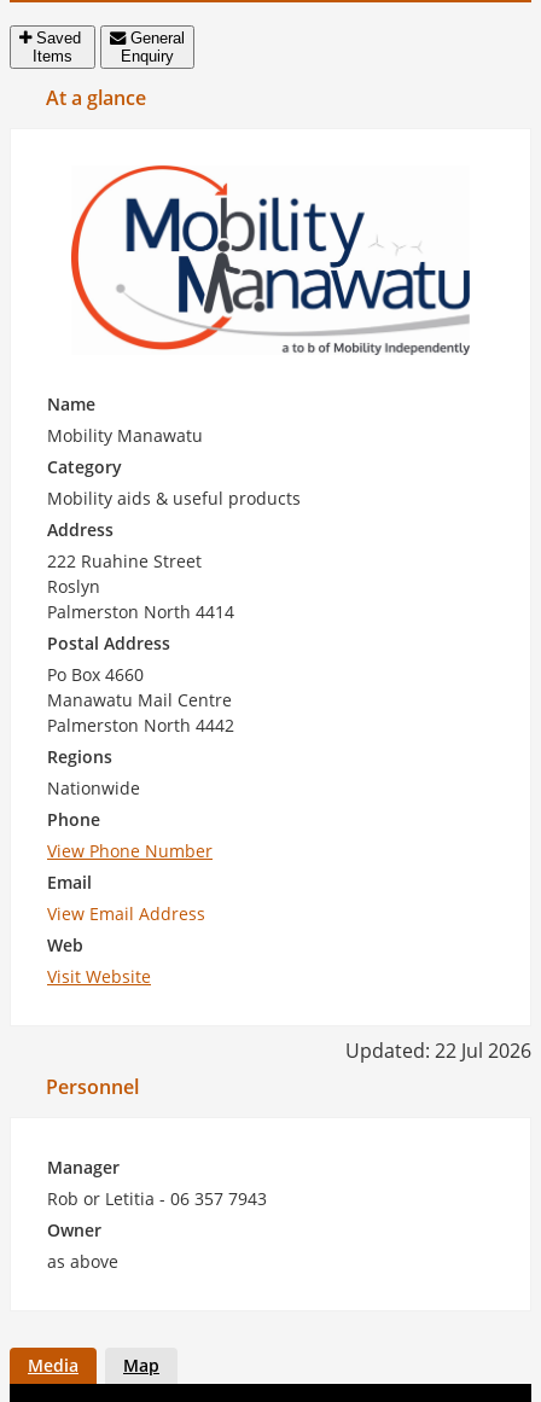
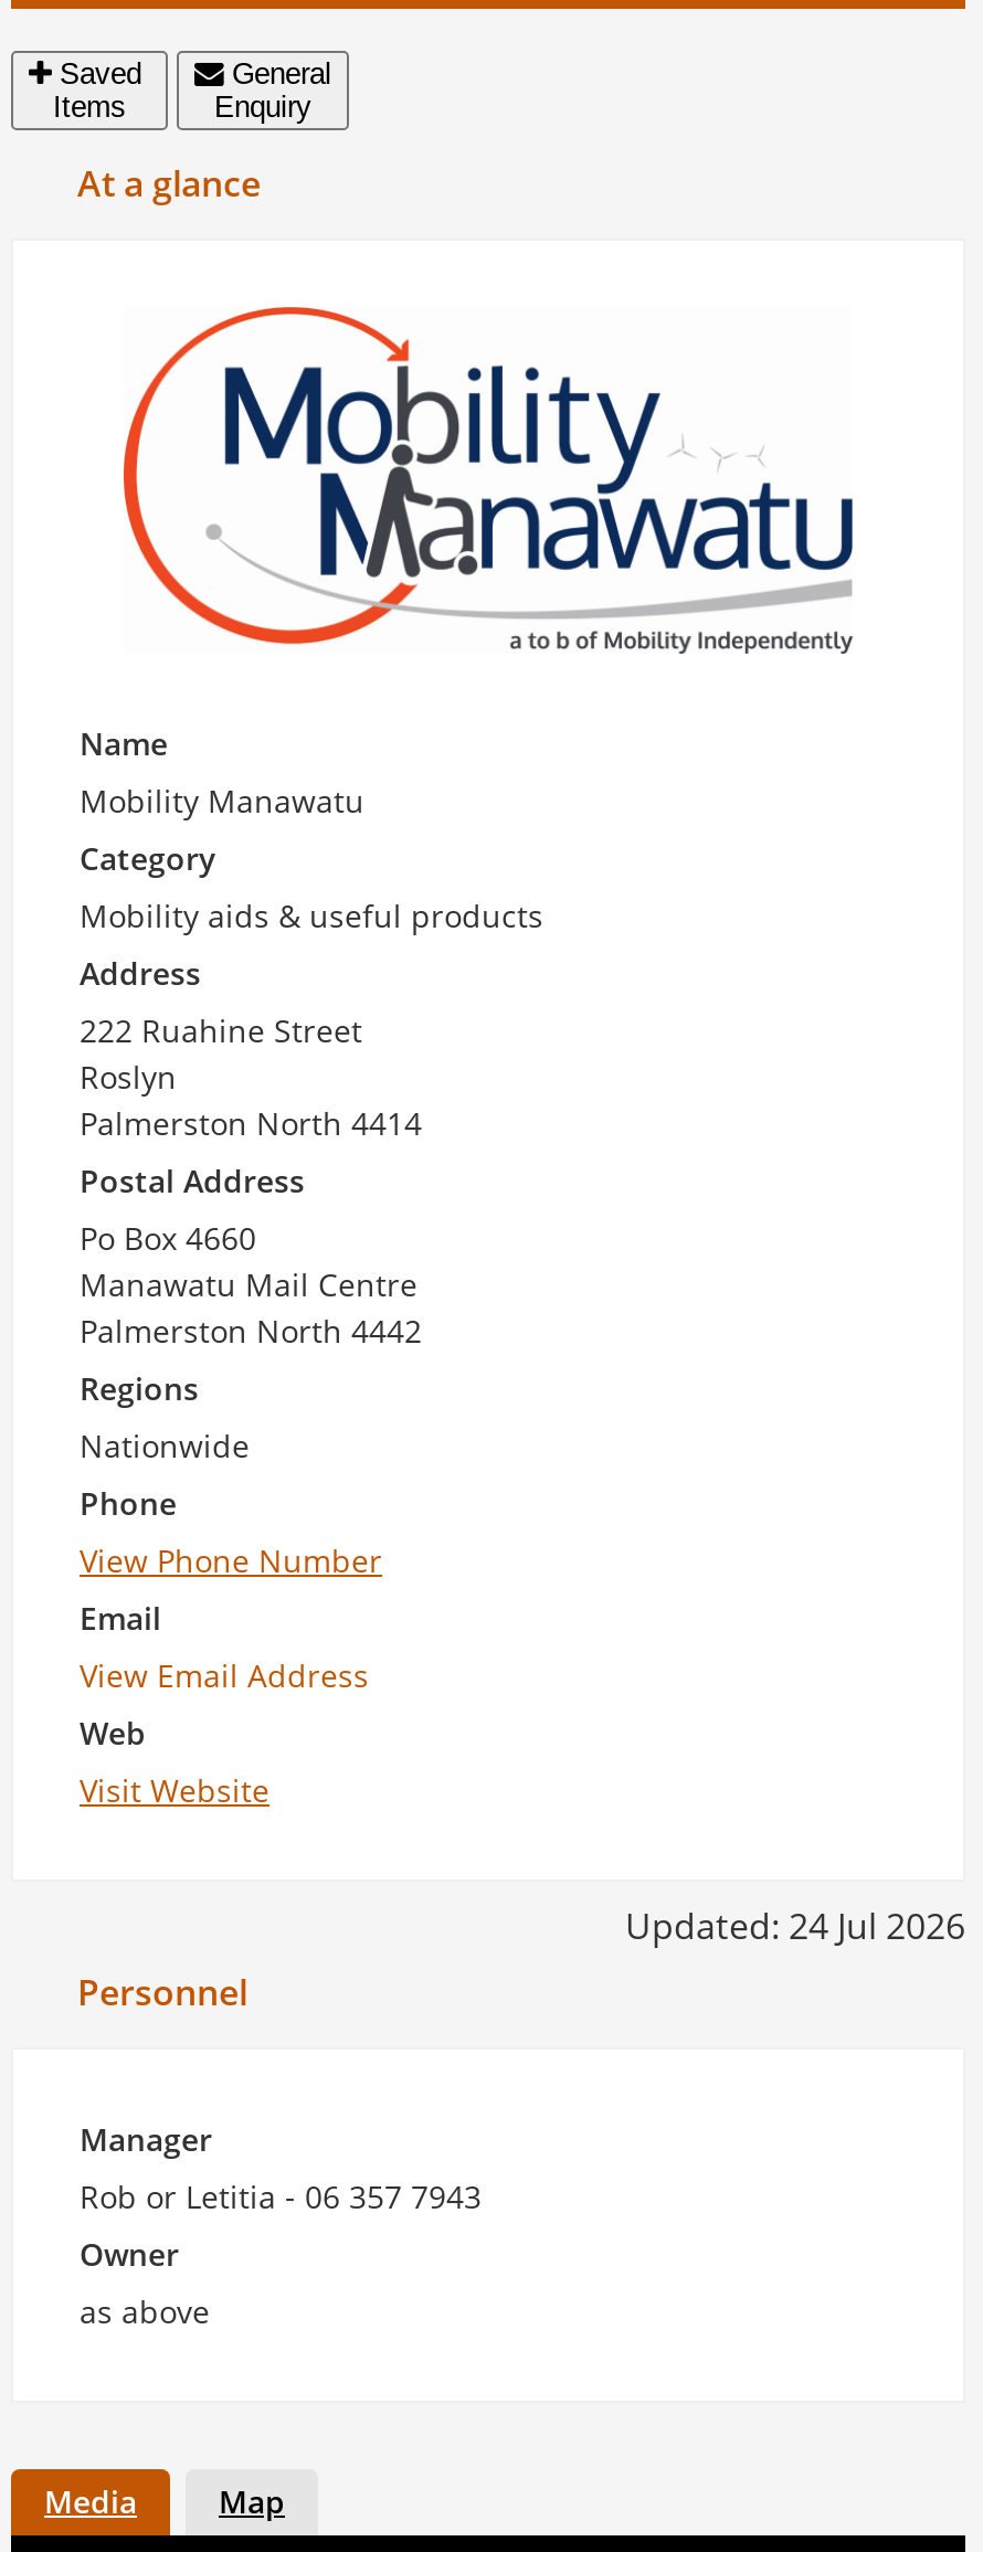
[345,1037,531,1064] Updated: 22 Jul 2026 -> [625,1901,965,1950] Updated: 24 Jul 2026

